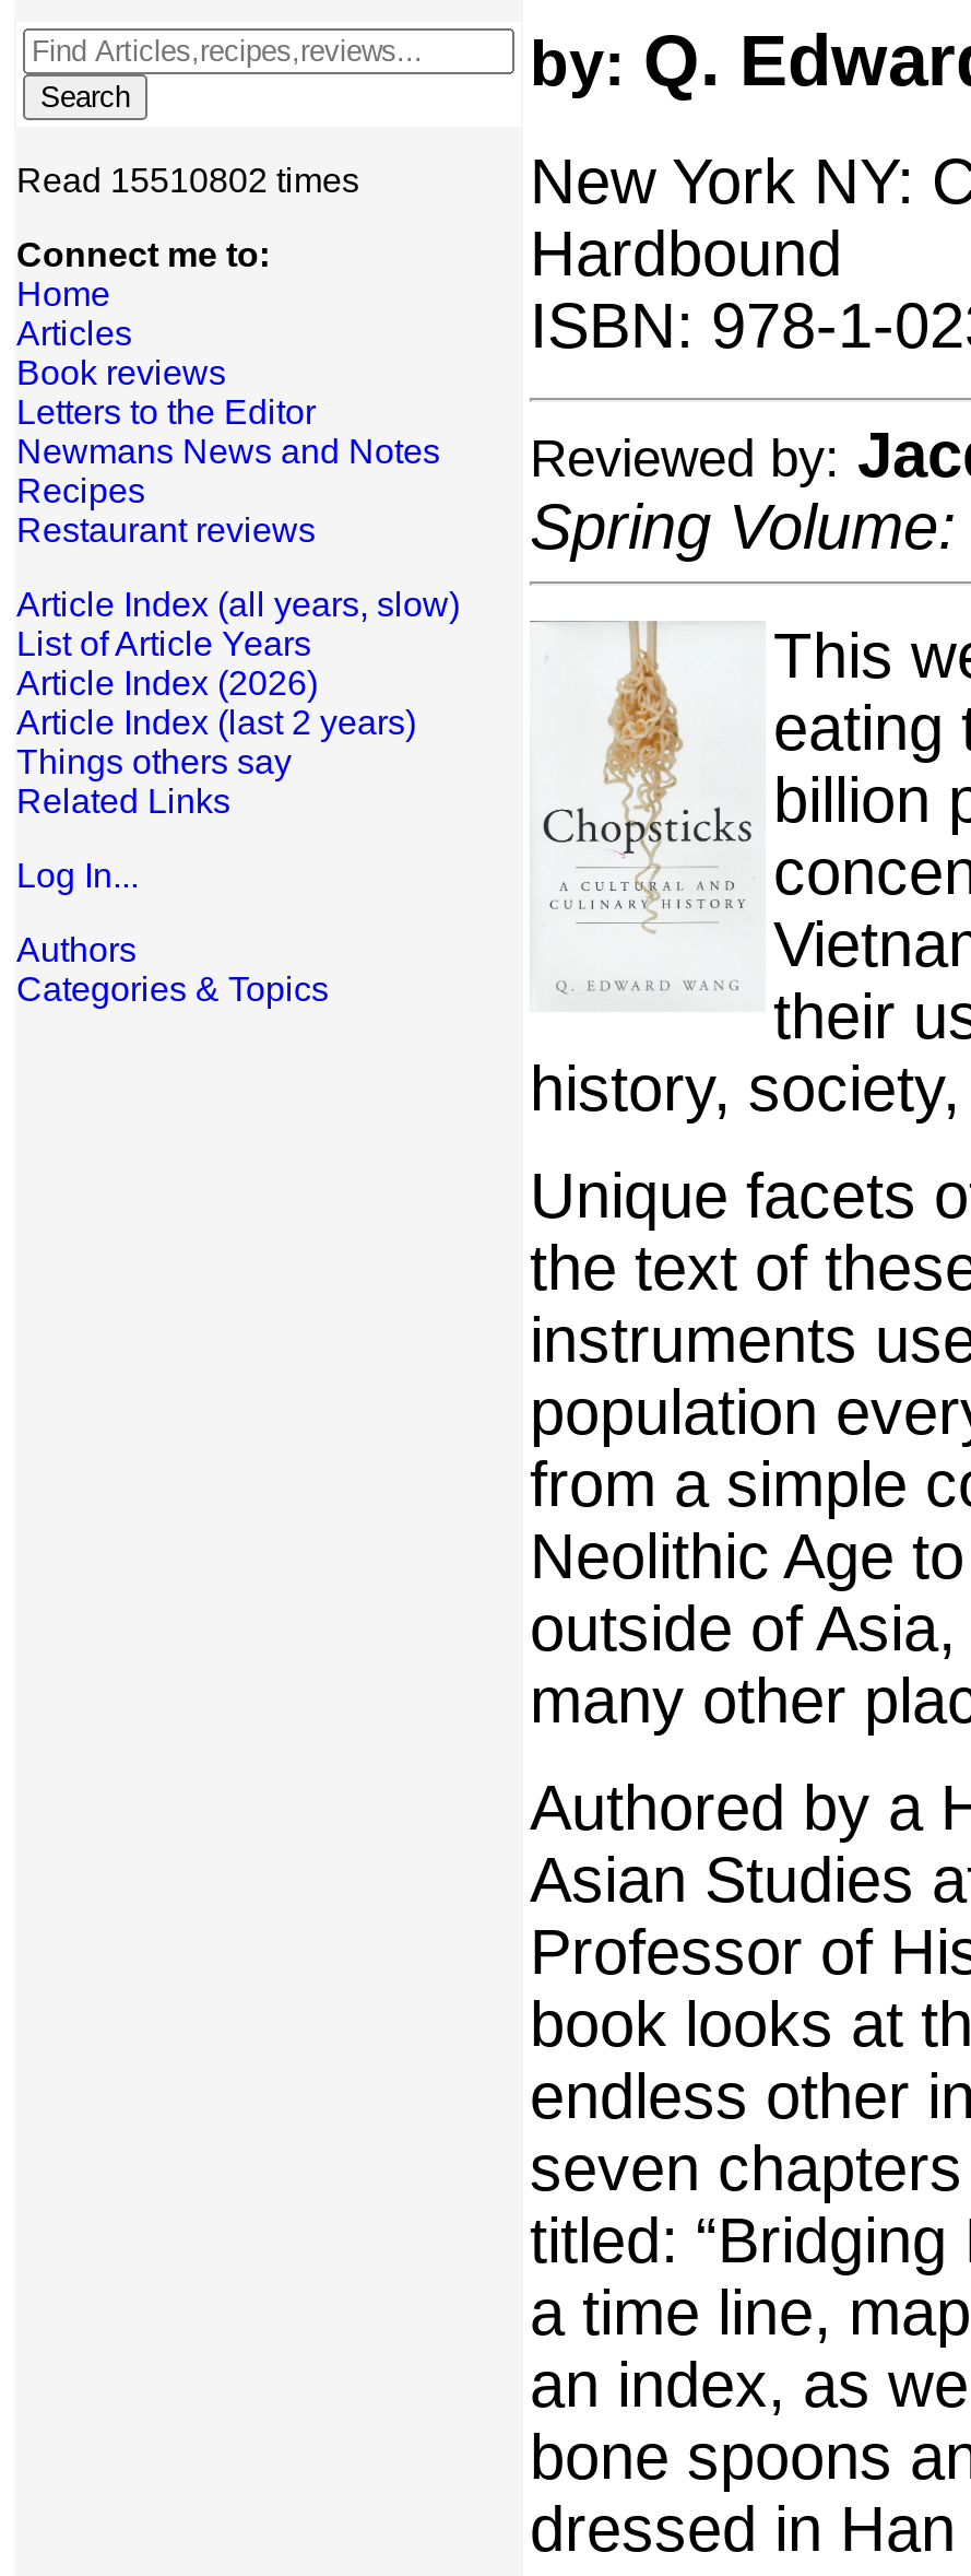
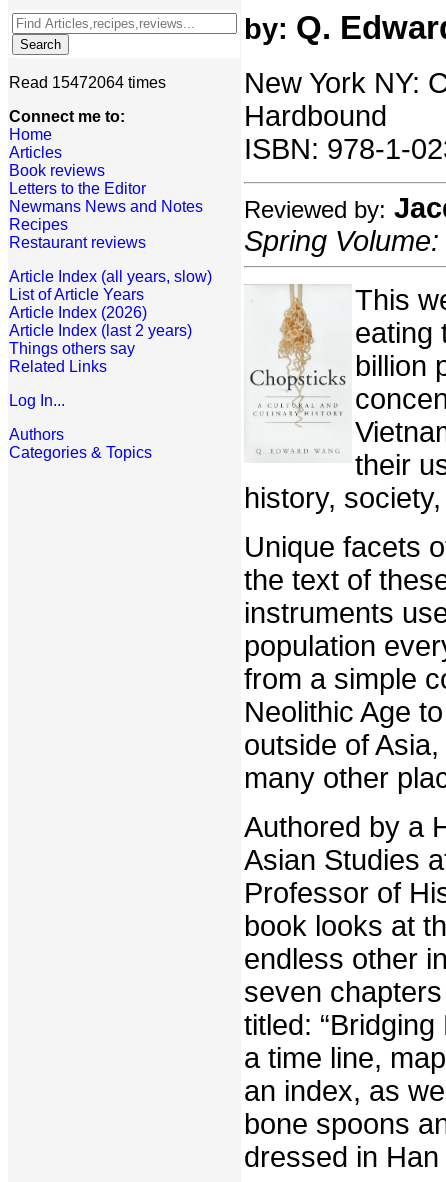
[16,162,359,199] Read 15510802 times -> [9,74,166,91] Read 15472064 times

